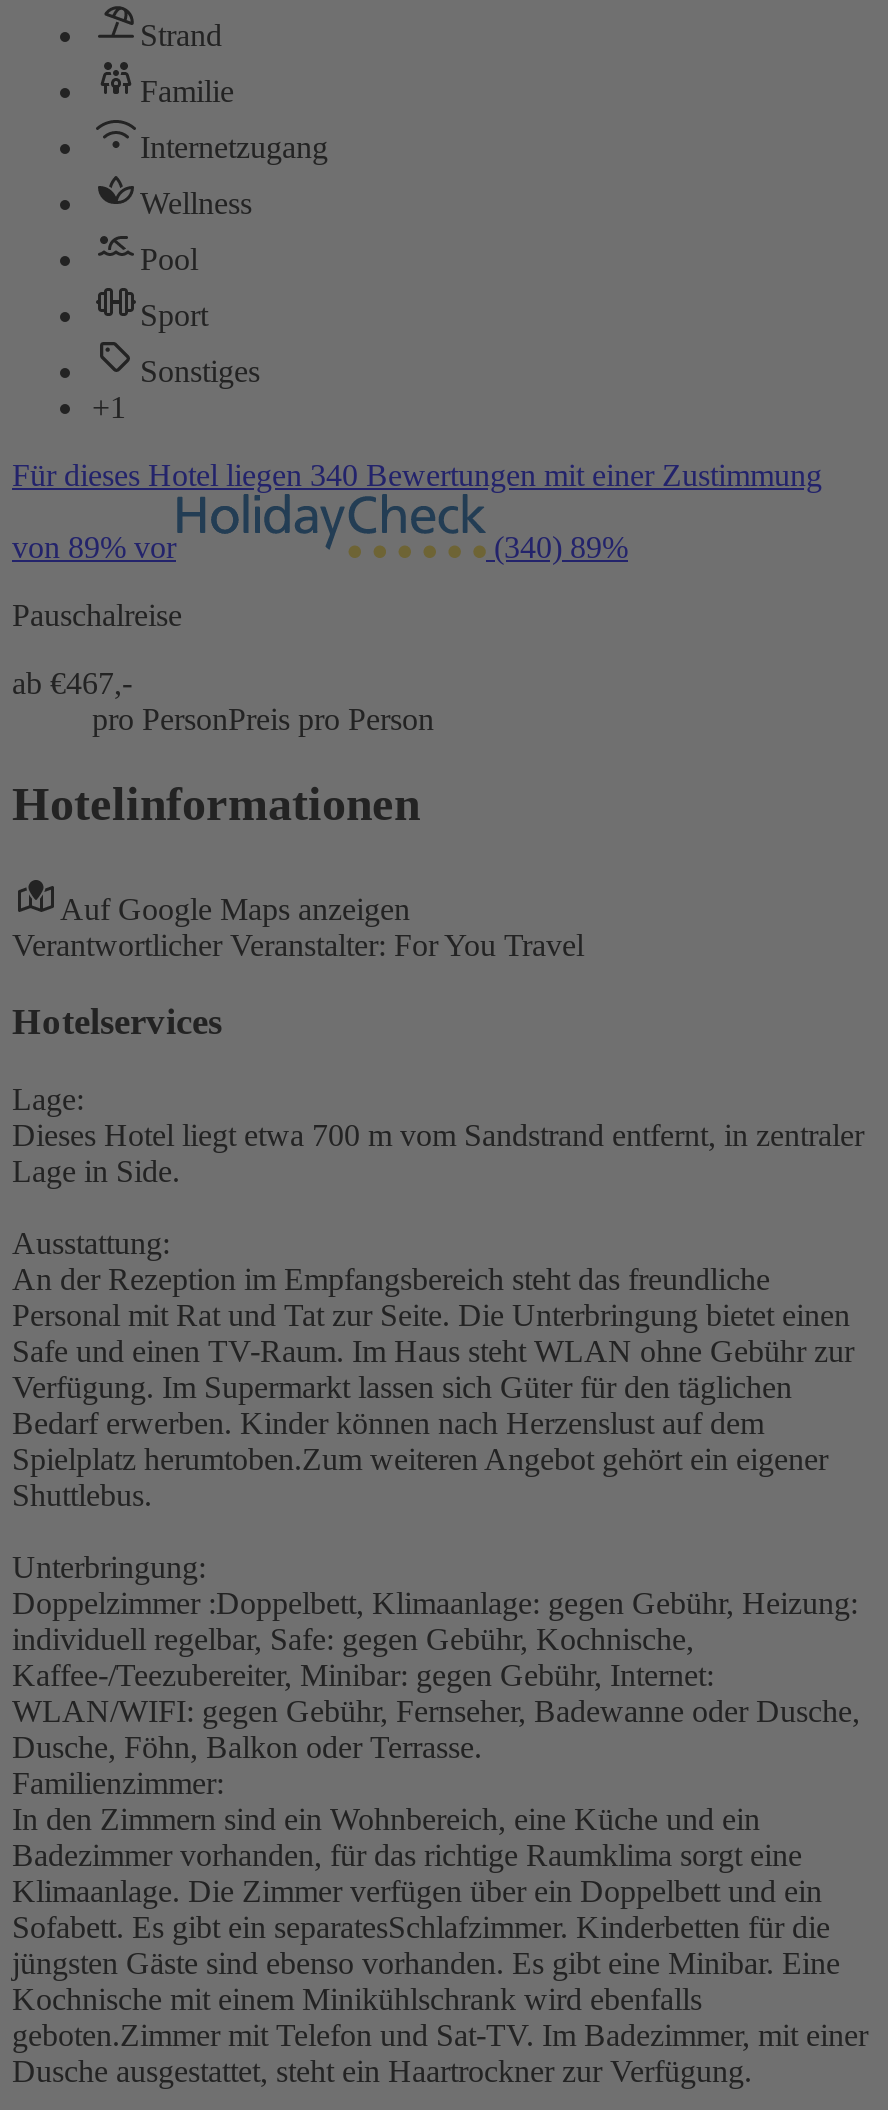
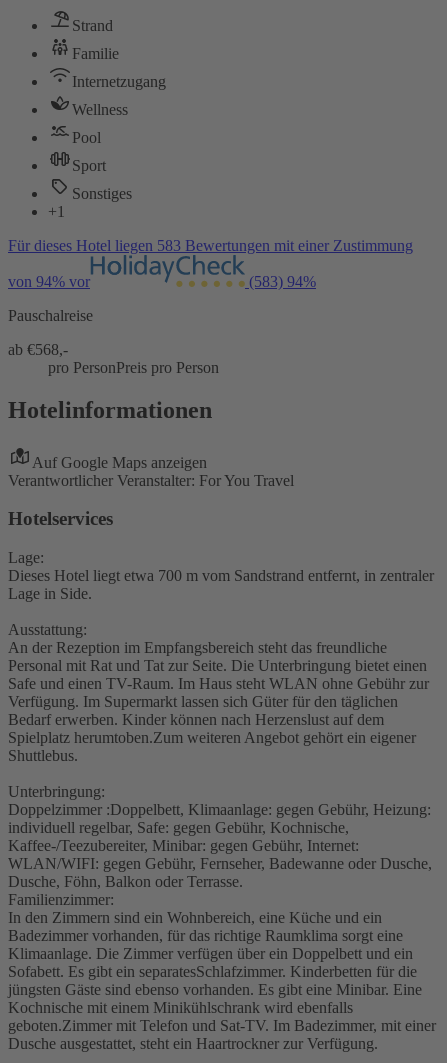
[12,458,822,492] Für dieses Hotel liegen 340 Bewertungen mit einer Zustimmung -> [8,237,413,254] Für dieses Hotel liegen 583 Bewertungen mit einer Zustimmung
[12,530,176,564] von 89% vor -> [8,273,90,290] von 94% vor
[486,530,628,564] (340) 89% -> [245,273,316,290] (583) 94%
[12,666,132,700] ab €467,- -> [8,341,68,358] ab €568,-

